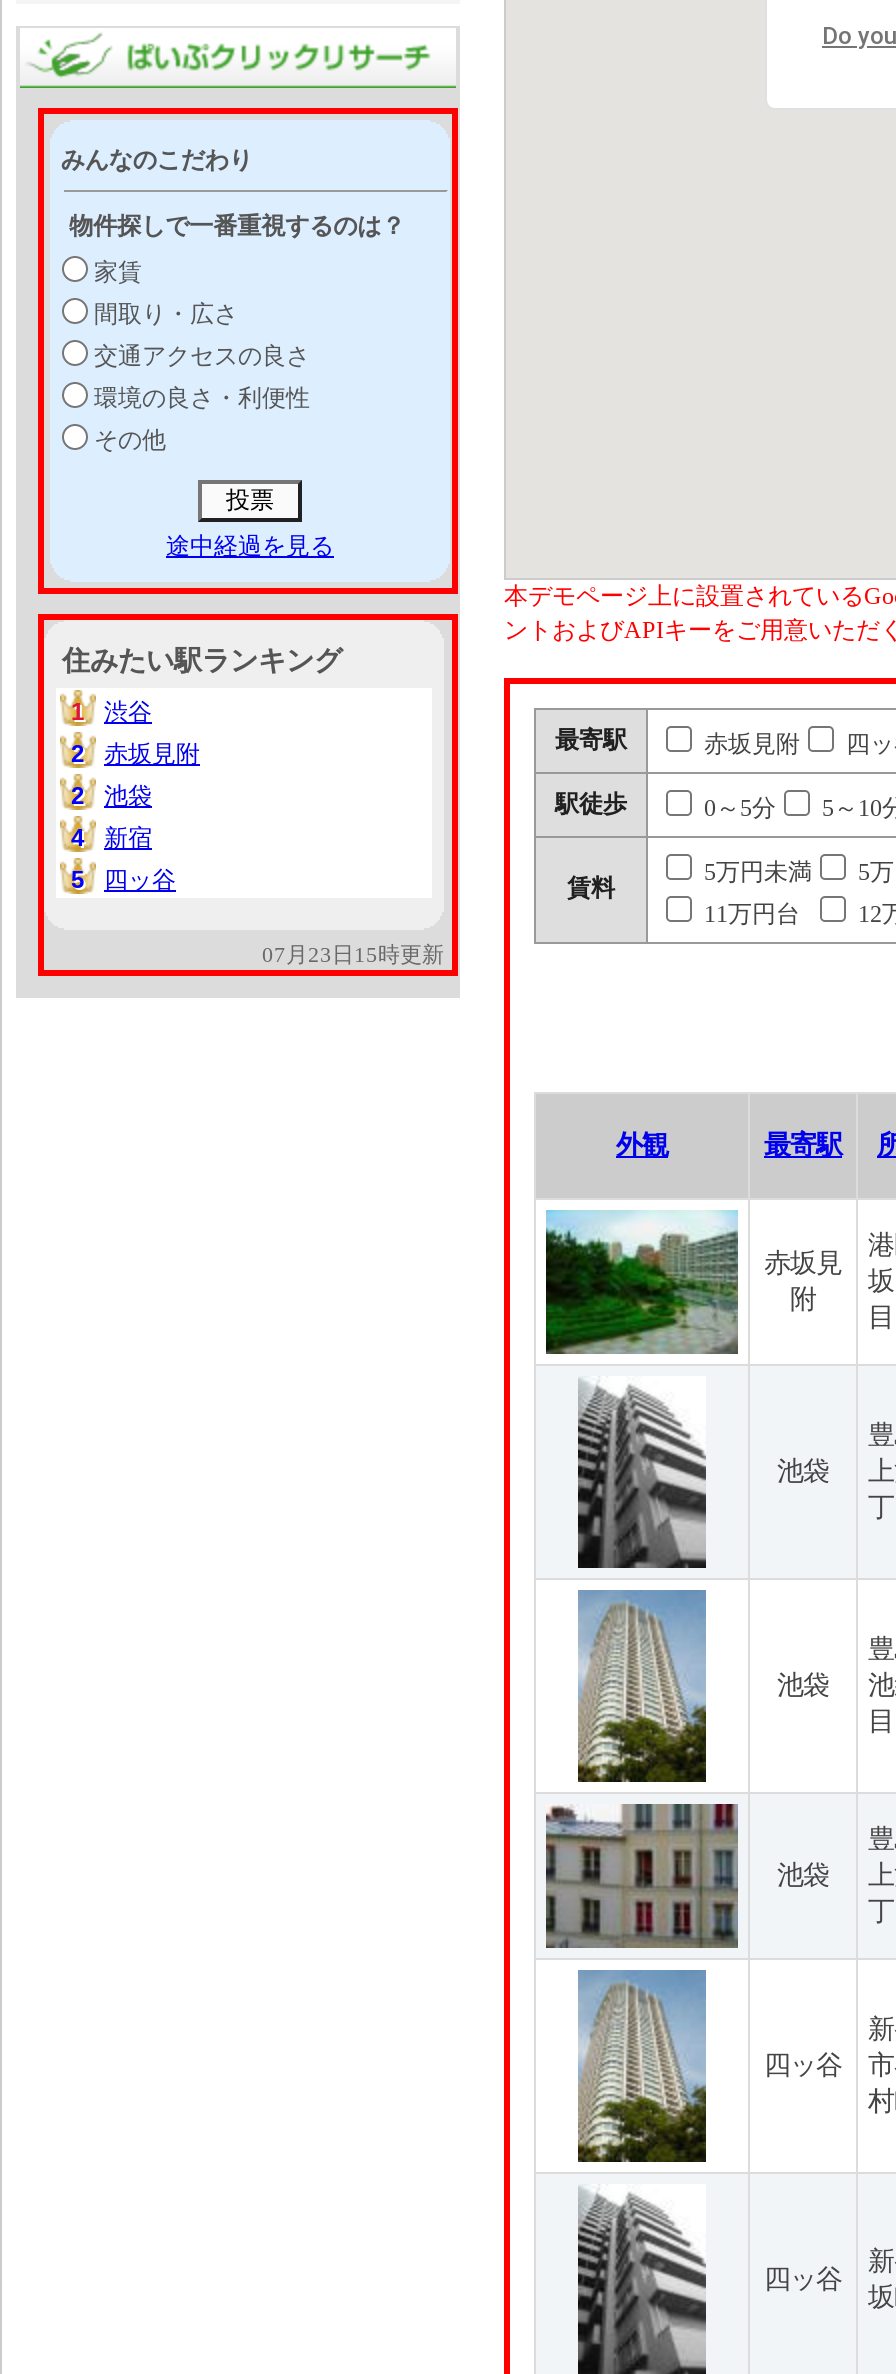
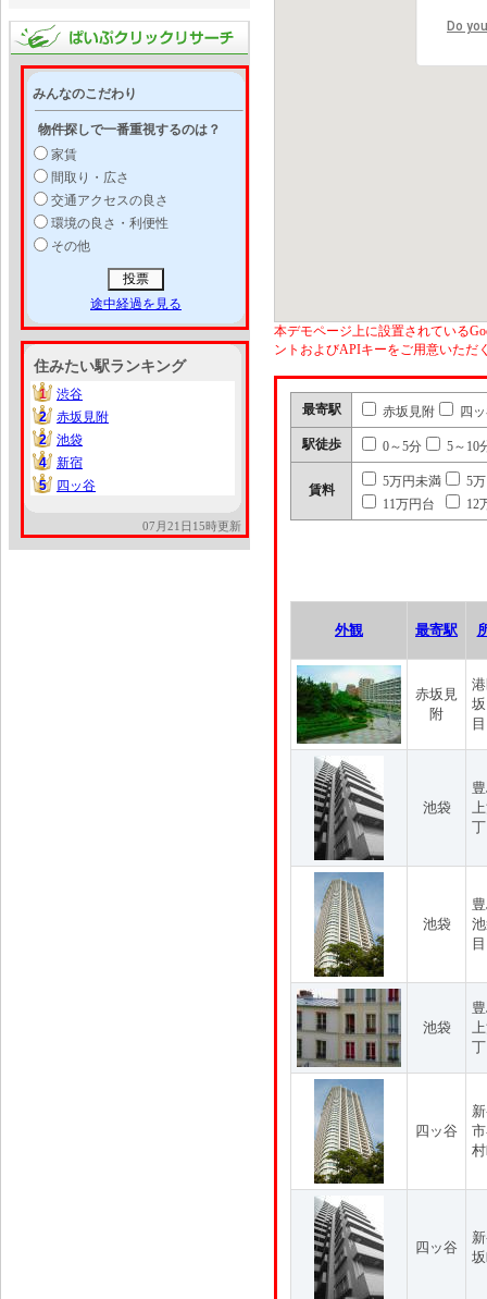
[262,942,444,966] 07月23日15時更新 -> [142,519,241,532] 07月21日15時更新

